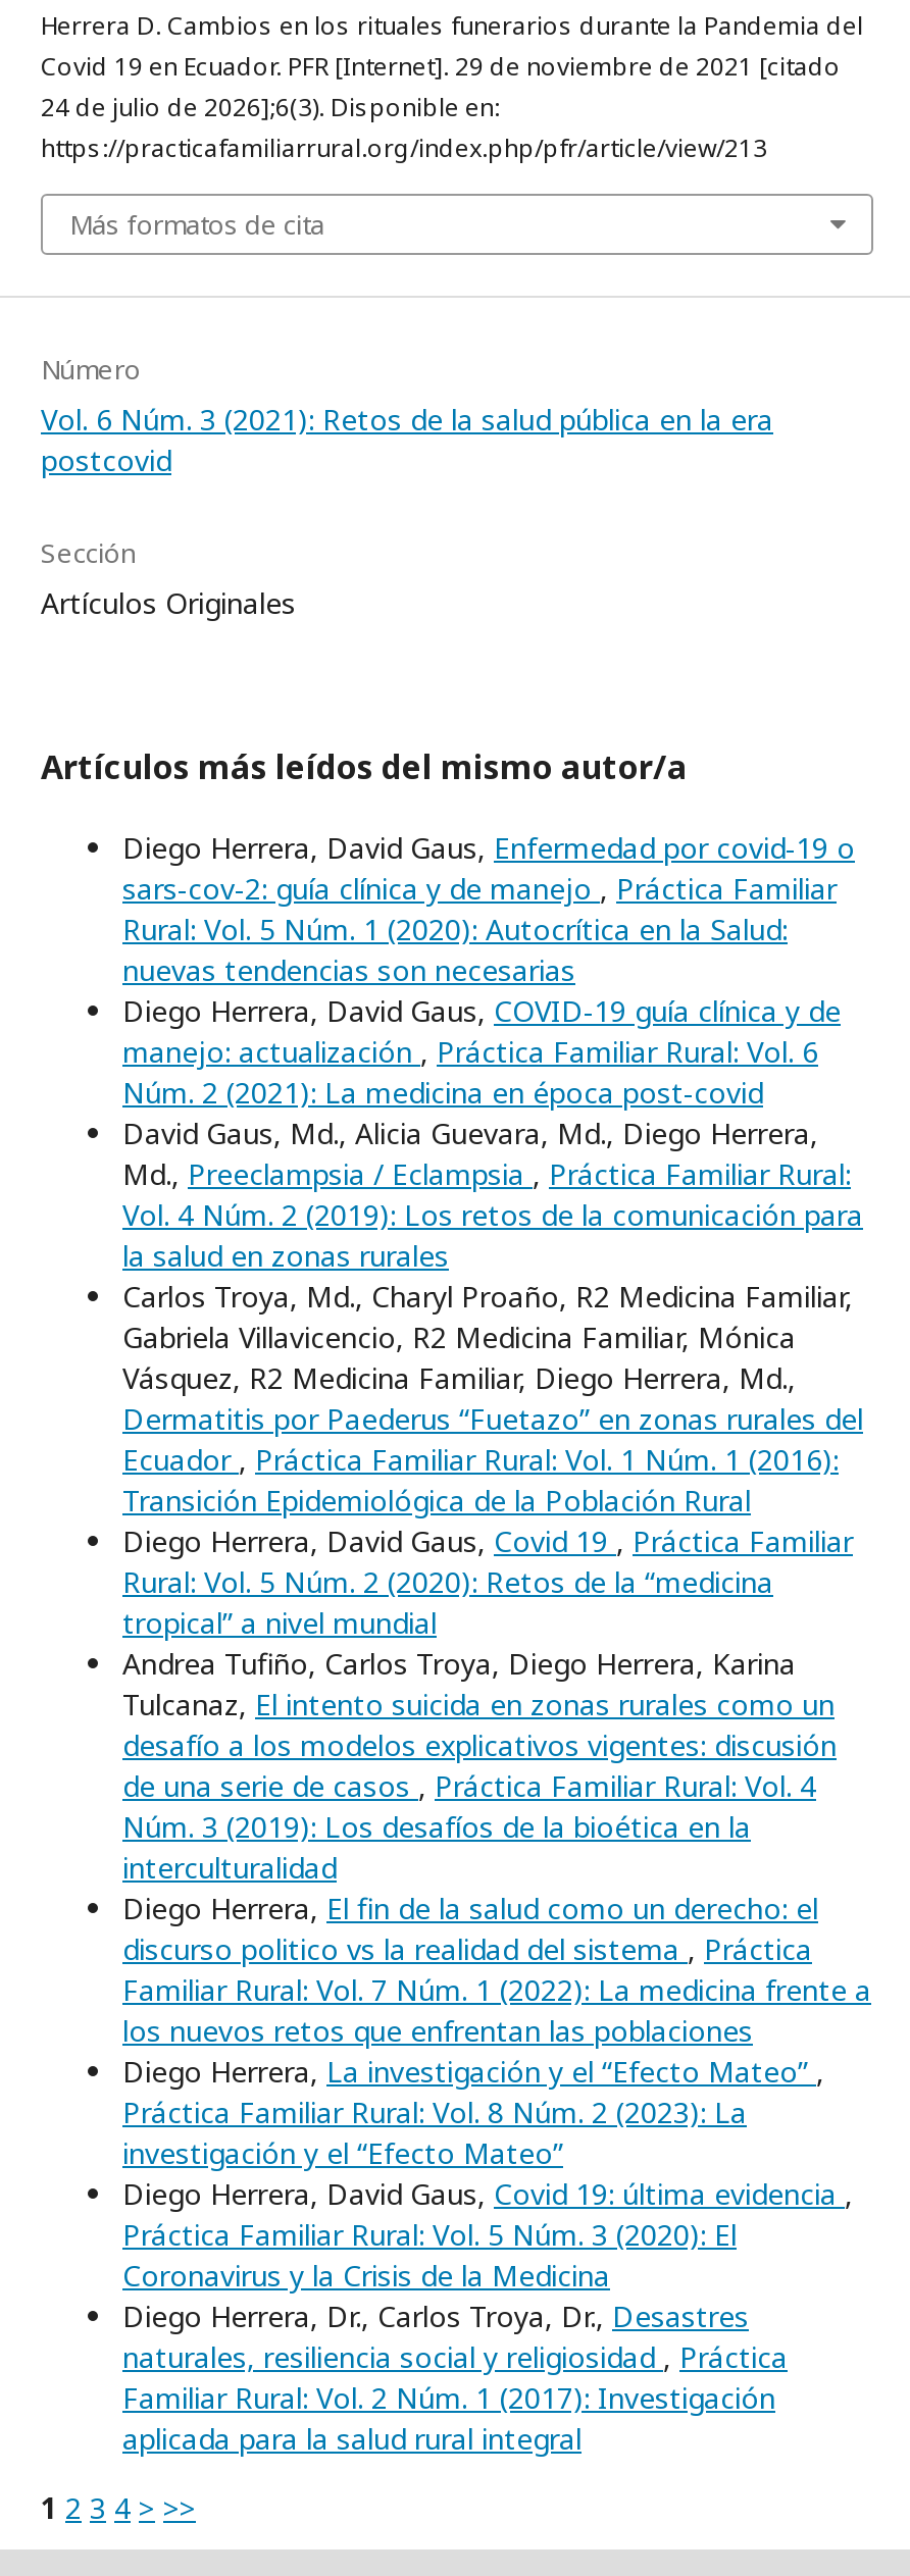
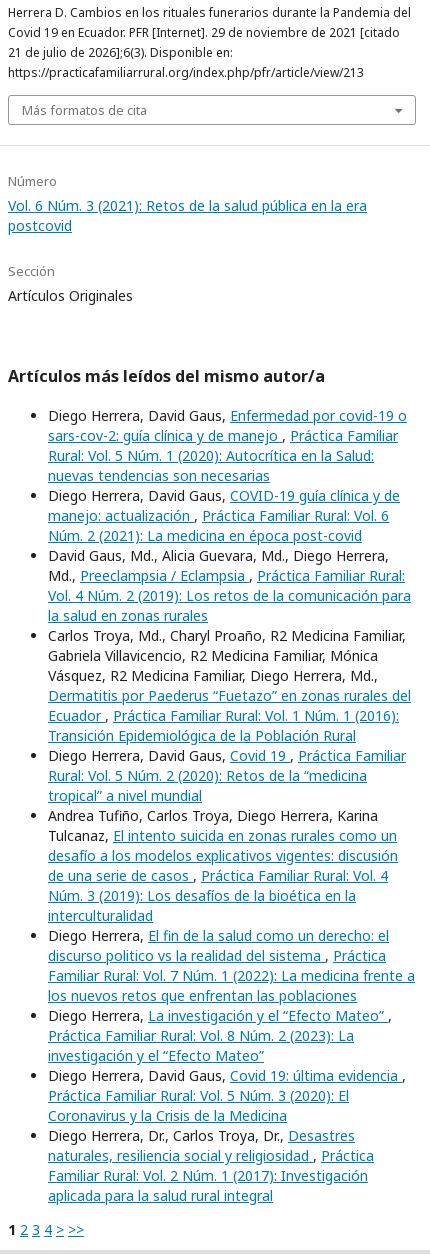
[41,90,500,124] 24 de julio de 2026];6(3). Disponible en: -> [8,44,233,61] 21 de julio de 2026];6(3). Disponible en:

